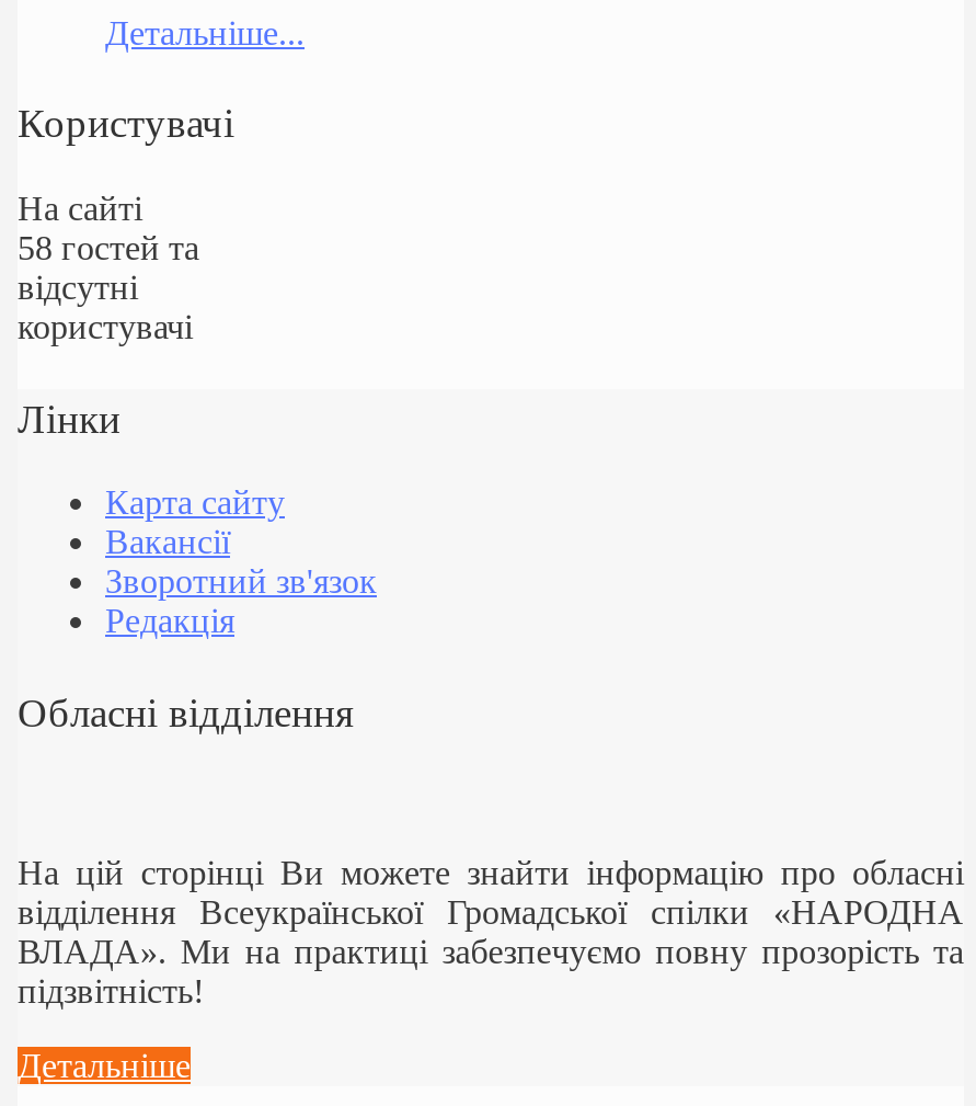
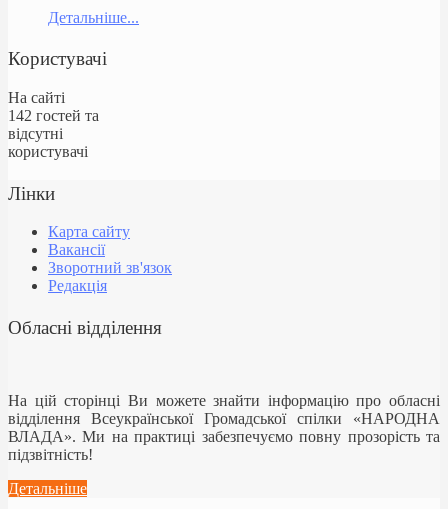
[18,229,199,266] 58 гостей та -> [8,107,99,124] 142 гостей та

